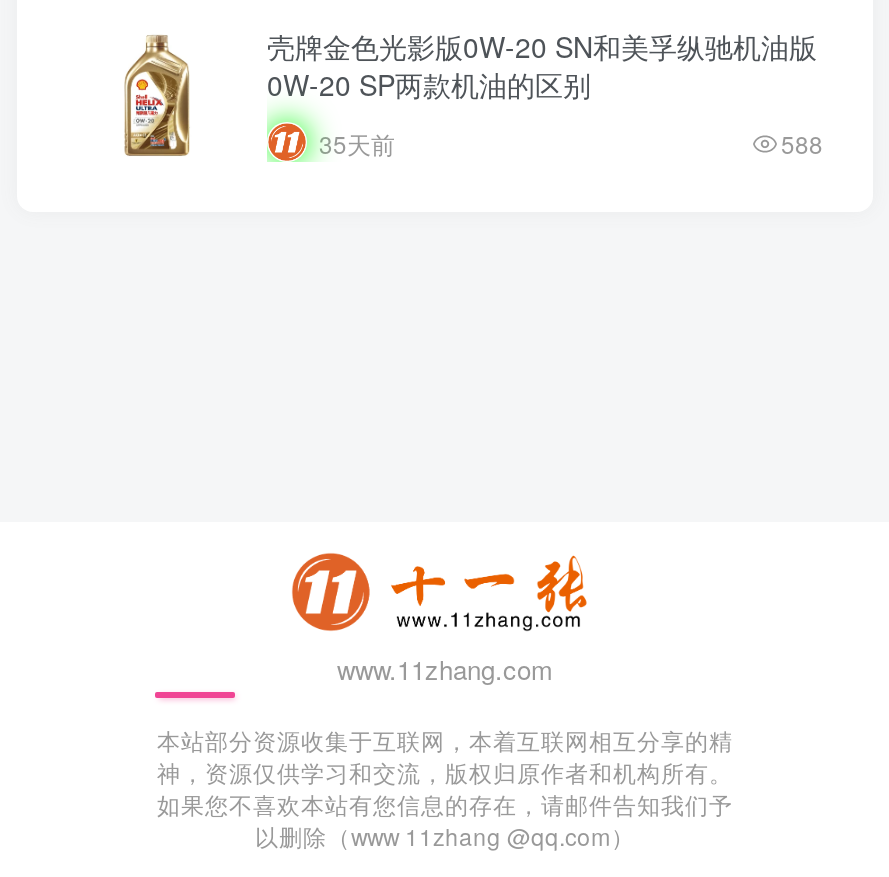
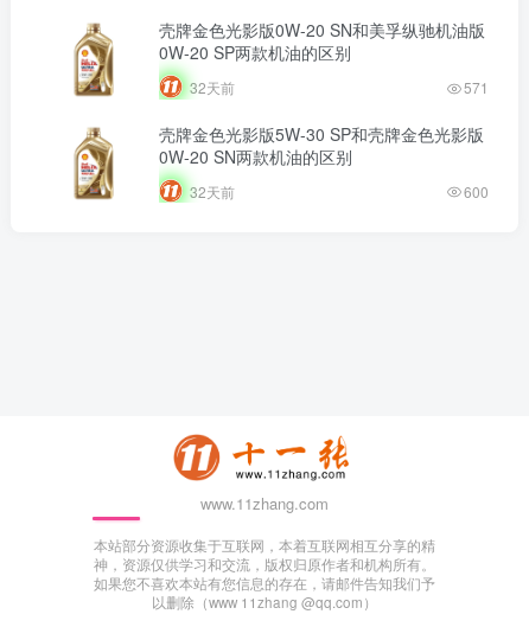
[319,125,823,159] 35天前 | 588 -> [159,77,489,201] 32天前 | 571 | 壳牌金色光影版5W-30 SP和壳牌金色光影版 | 0W-20 SN两款机油的区别 | 32天前 | 600

